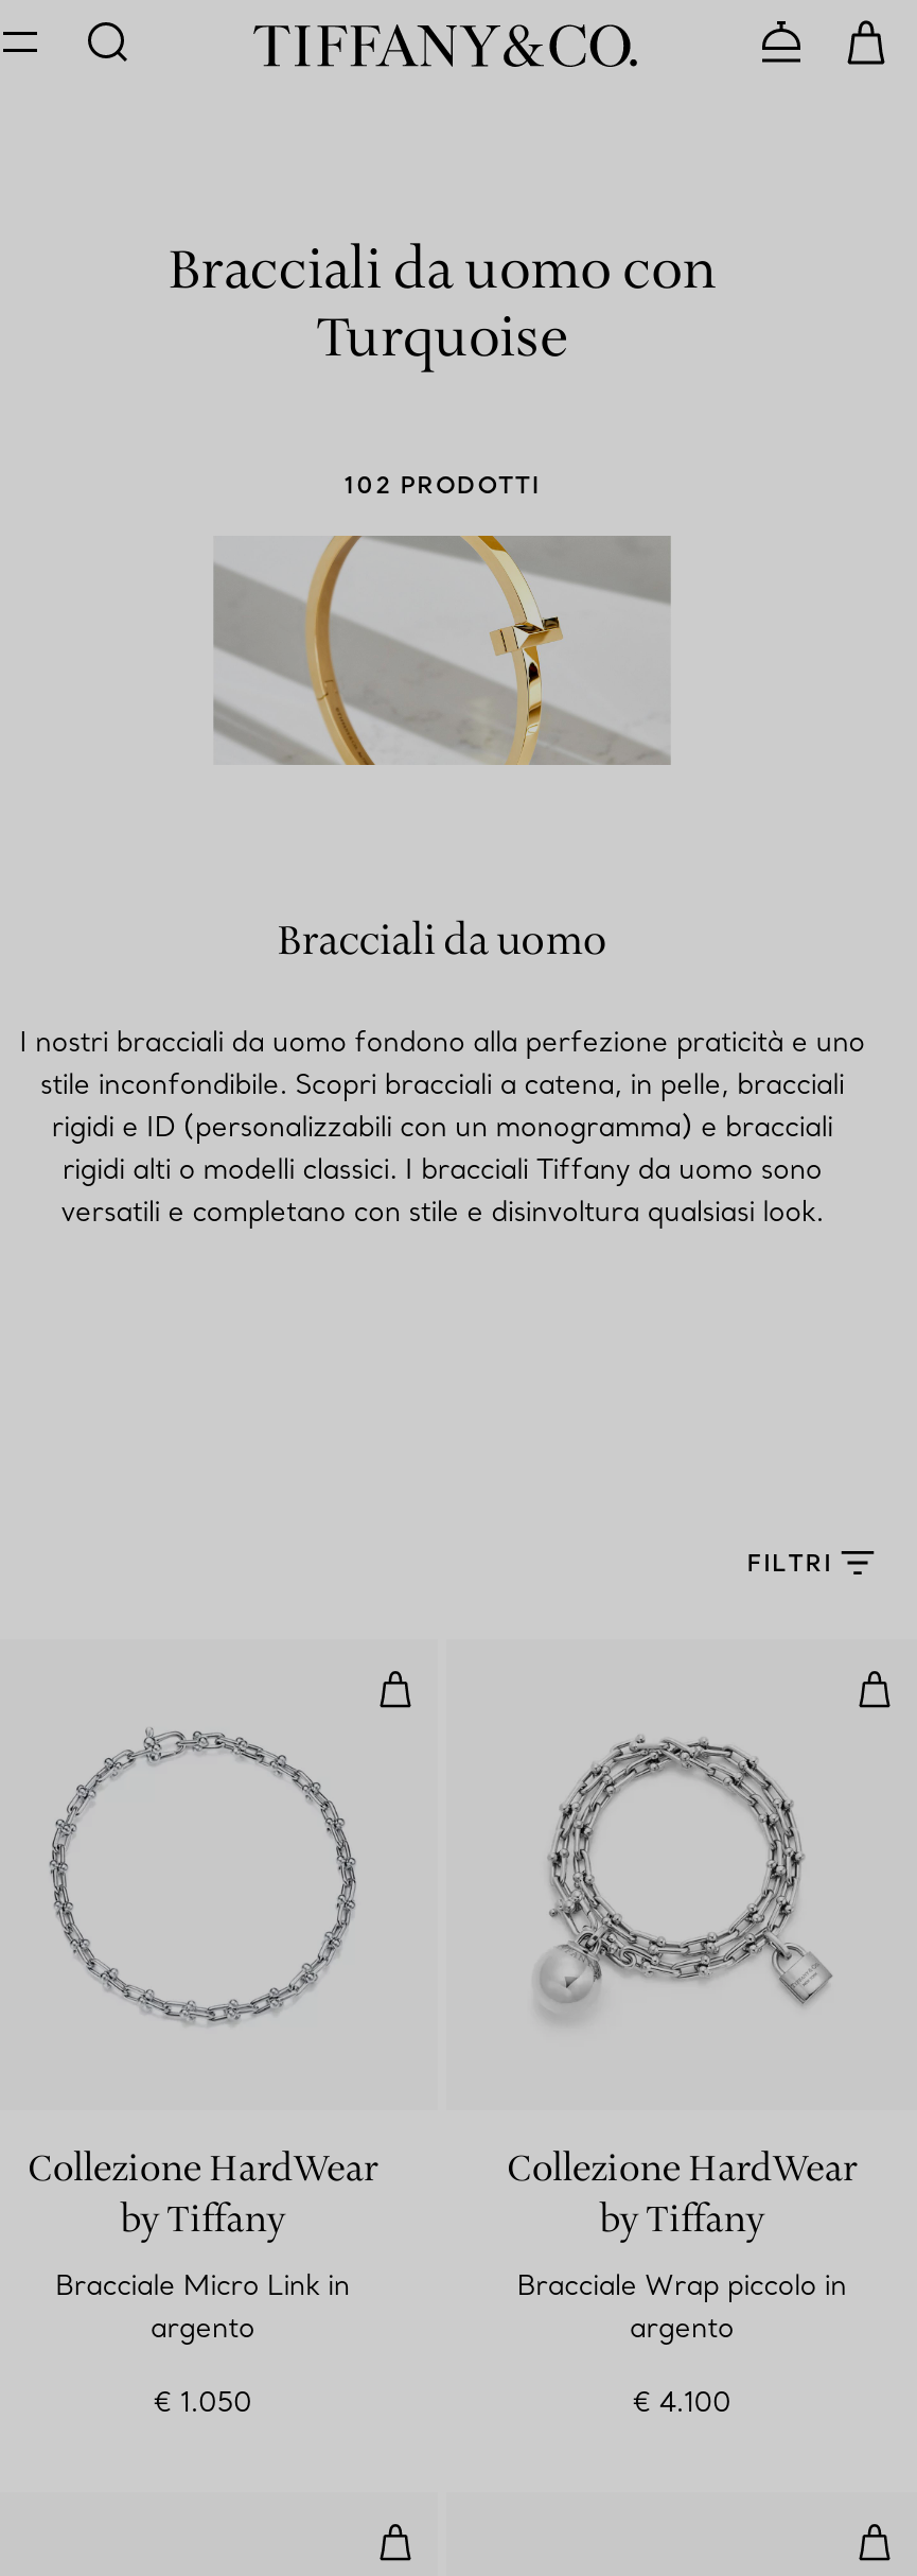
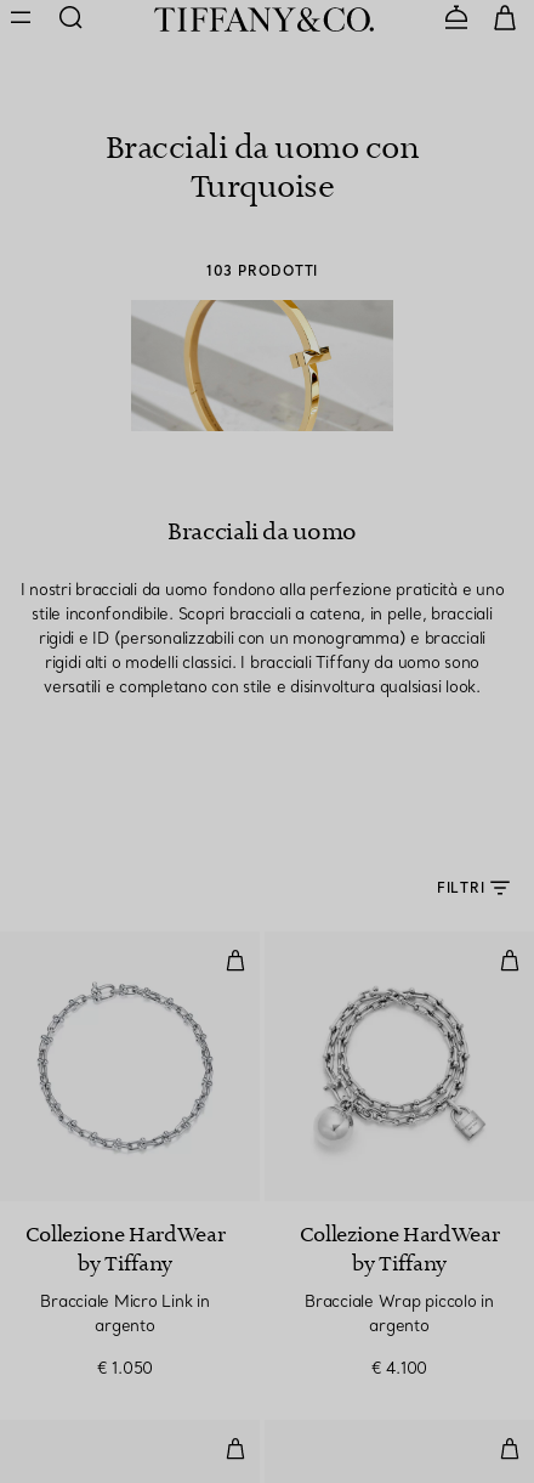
[344,470,540,500] 102 PRODOTTI -> [206,262,318,279] 103 PRODOTTI

